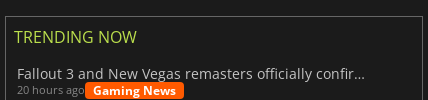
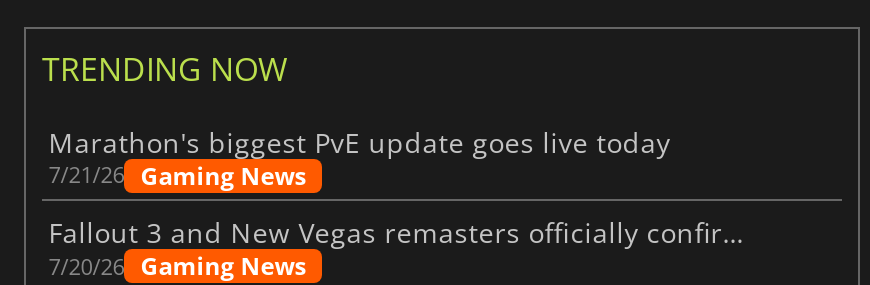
none -> [48,123,670,193] Marathon's biggest PvE update goes live today | 7/21/26 Gaming News
[17,82,176,99] 20 hours ago Gaming News -> [48,249,306,283] 7/20/26 Gaming News

